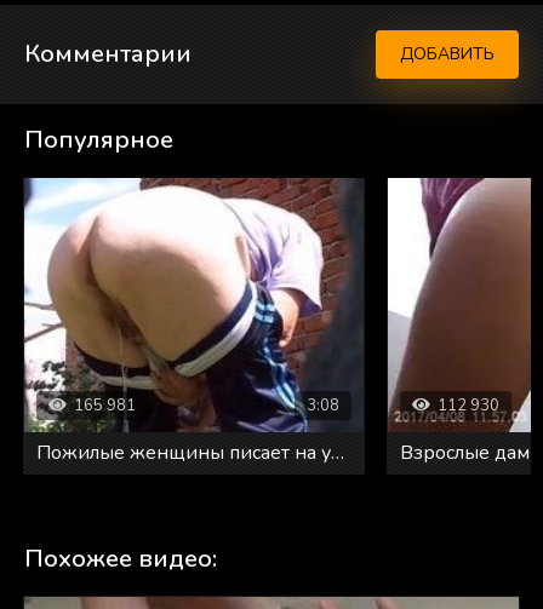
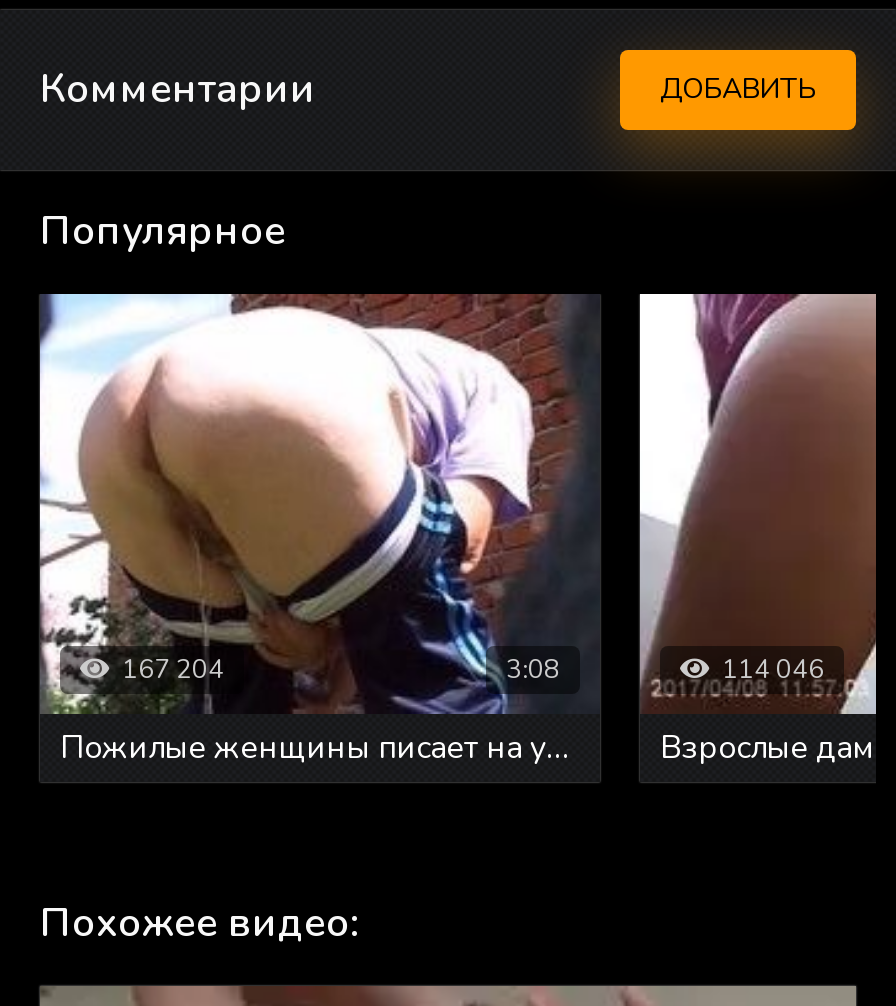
[74,395,136,416] 165 981 -> [122,652,224,688] 167 204
[438,395,499,416] 112 930 -> [722,652,824,688] 114 046

